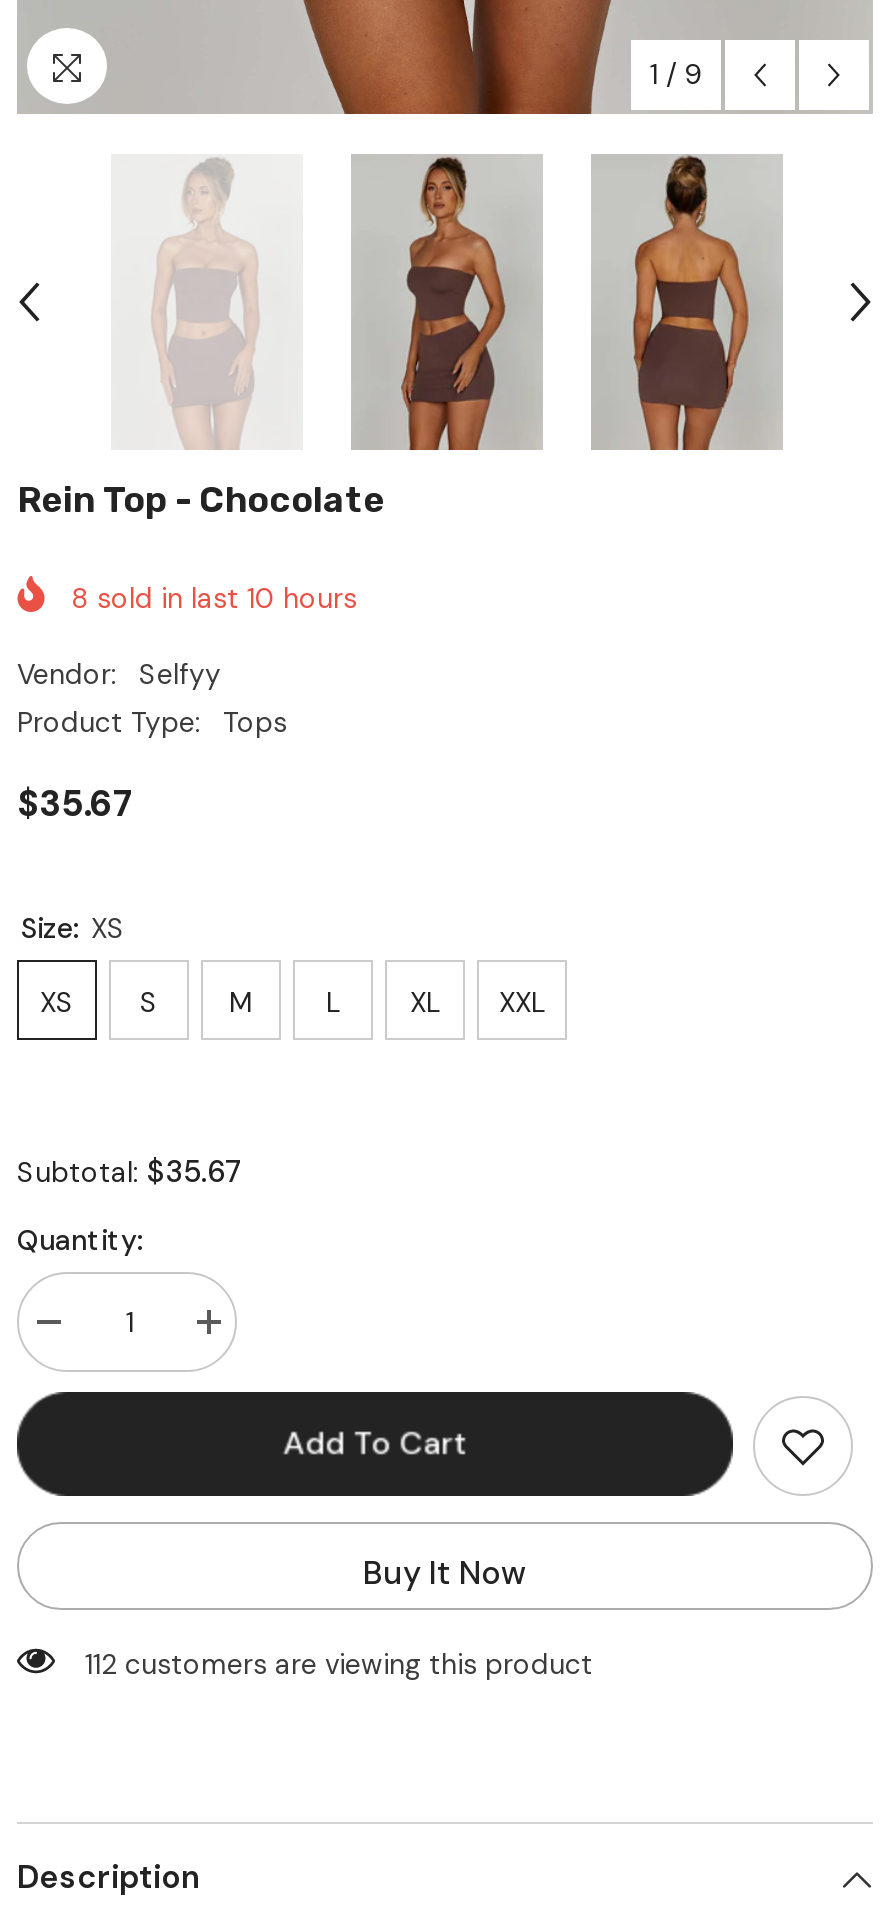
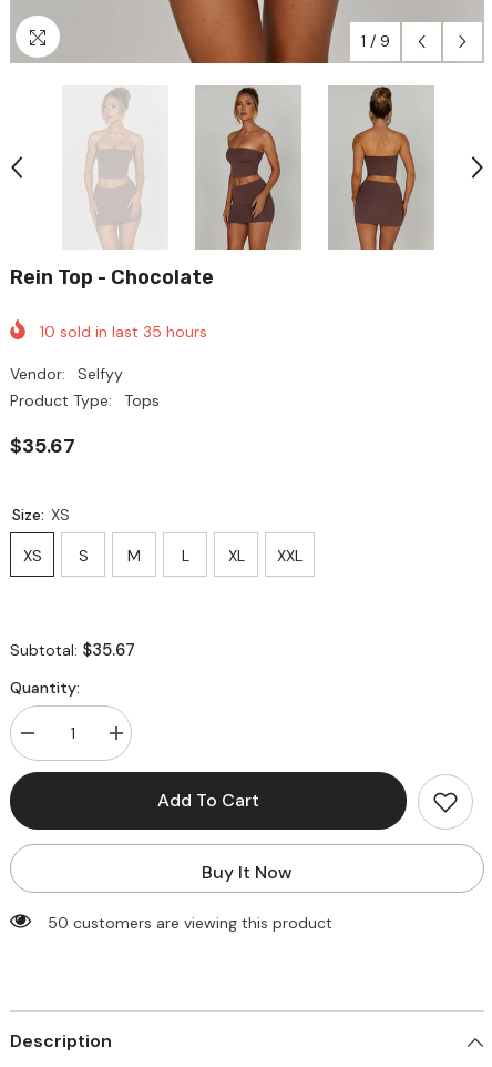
[71,579,357,615] 8 sold in last 10 hours -> [40,321,207,341] 10 sold in last 35 hours
[85,1645,593,1681] 112 customers are viewing this product -> [48,912,332,932] 50 customers are viewing this product

